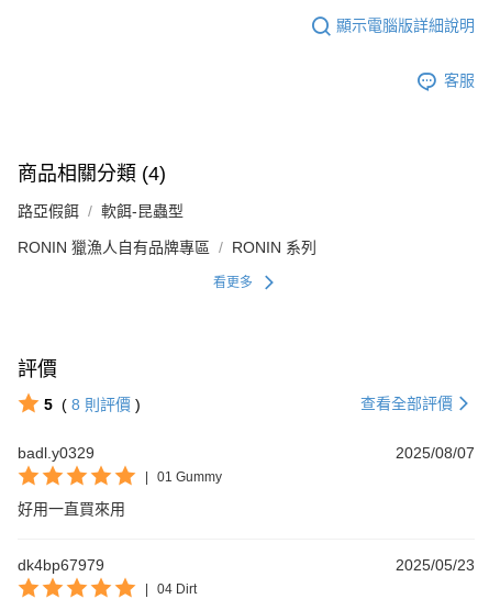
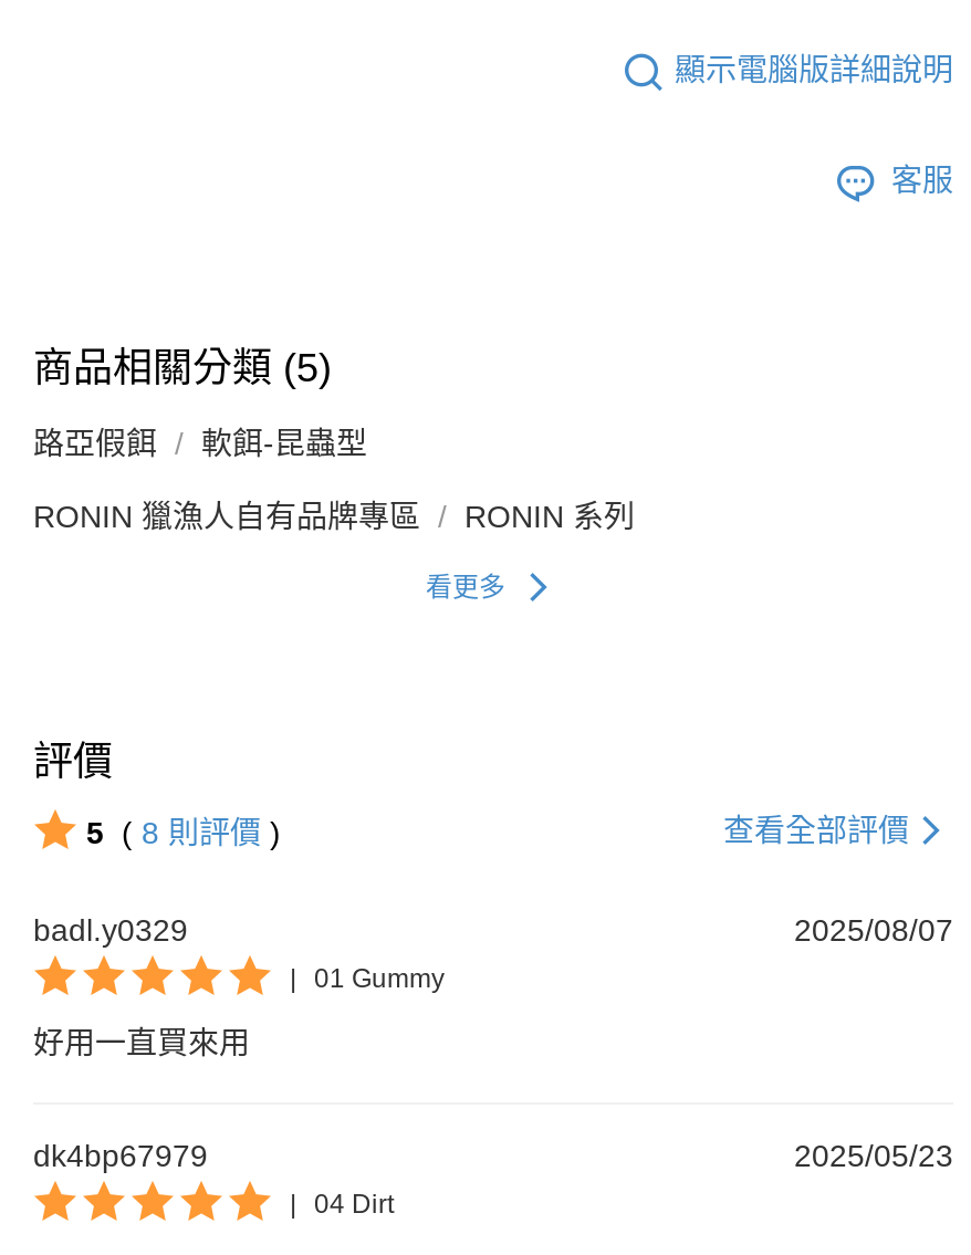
[18,163,166,185] 商品相關分類 (4) -> [33,346,332,390] 商品相關分類 (5)

